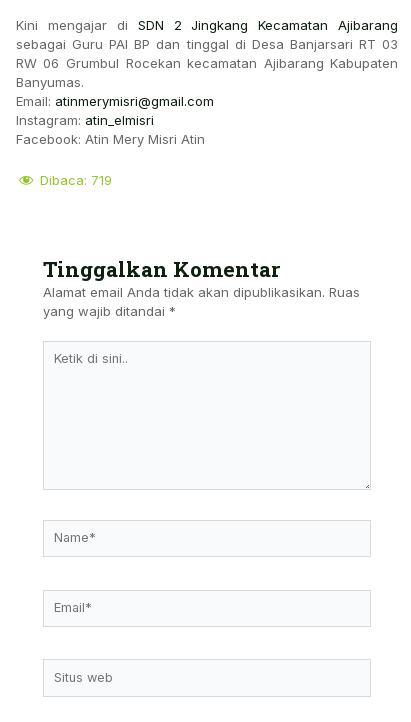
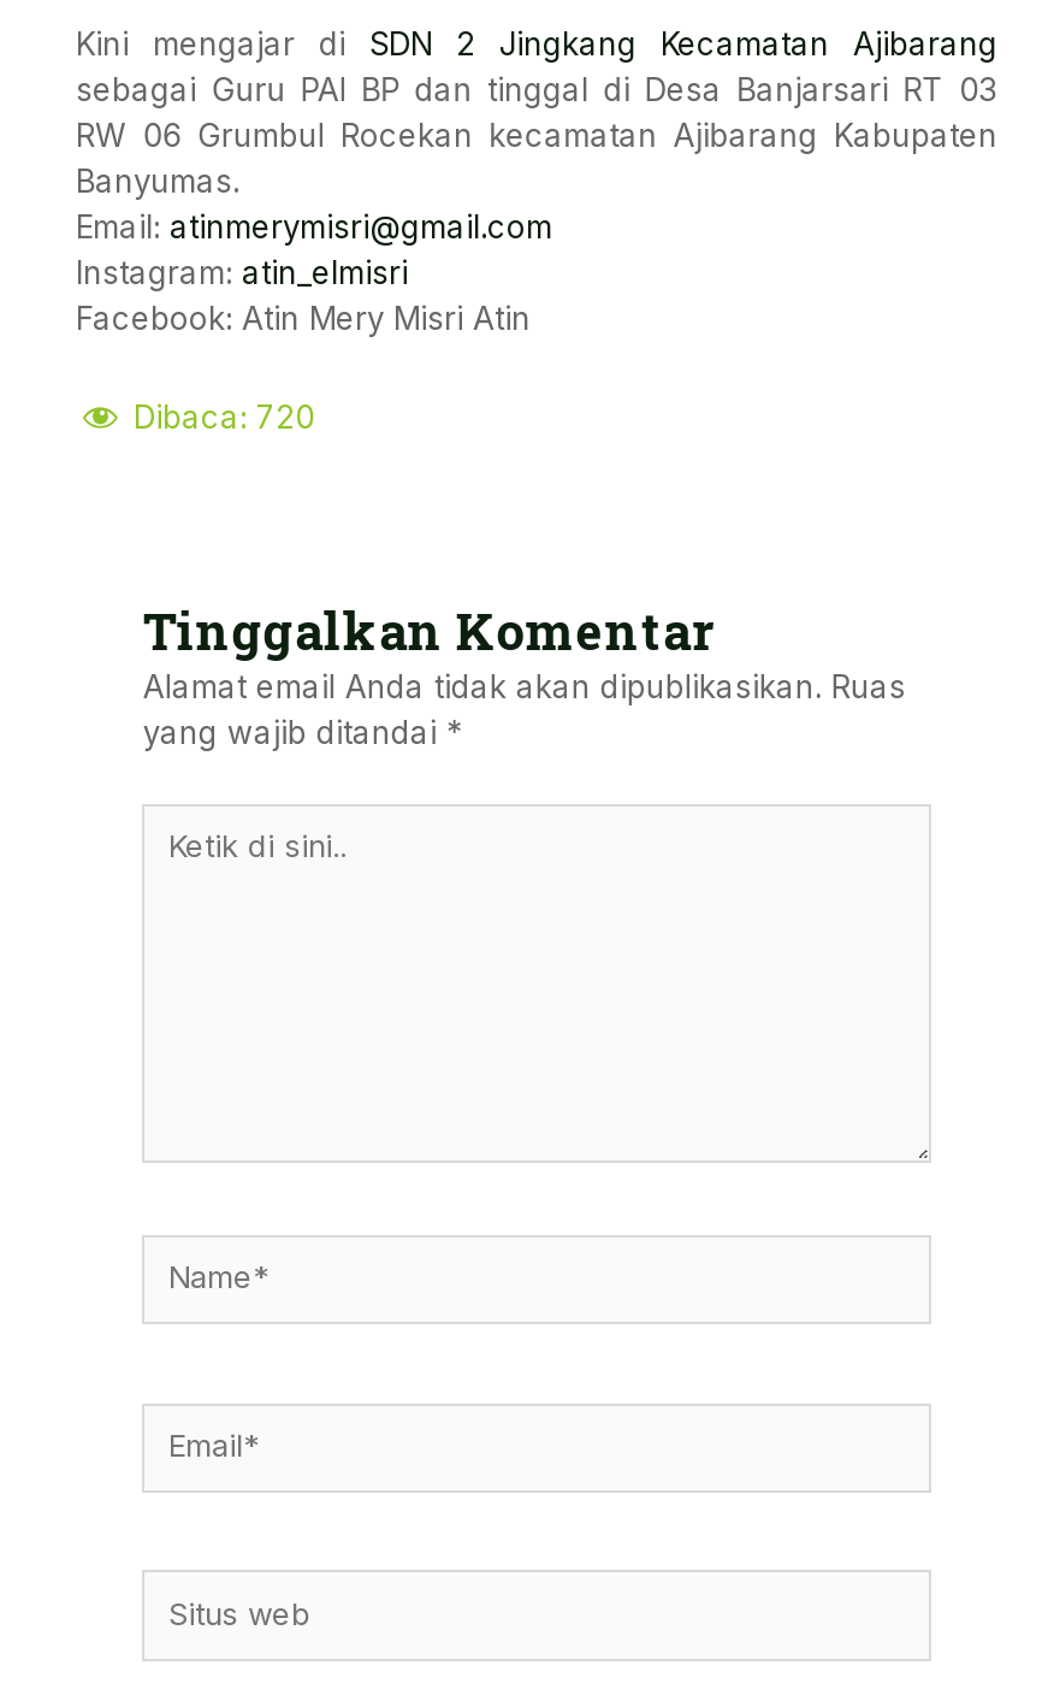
[39,172,111,188] Dibaca: 719 -> [134,398,314,437] Dibaca: 720

